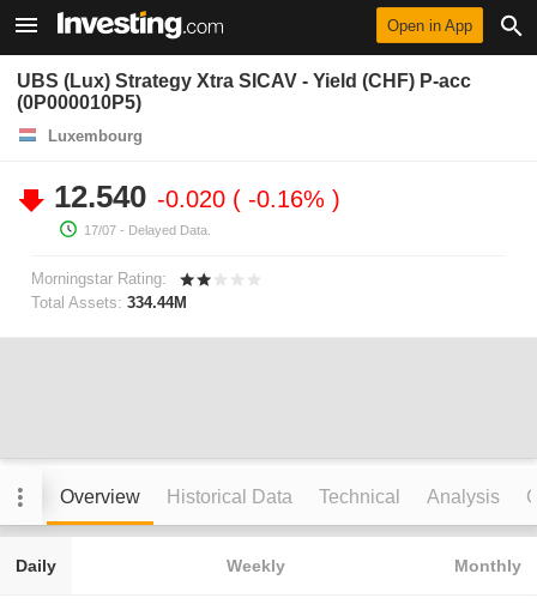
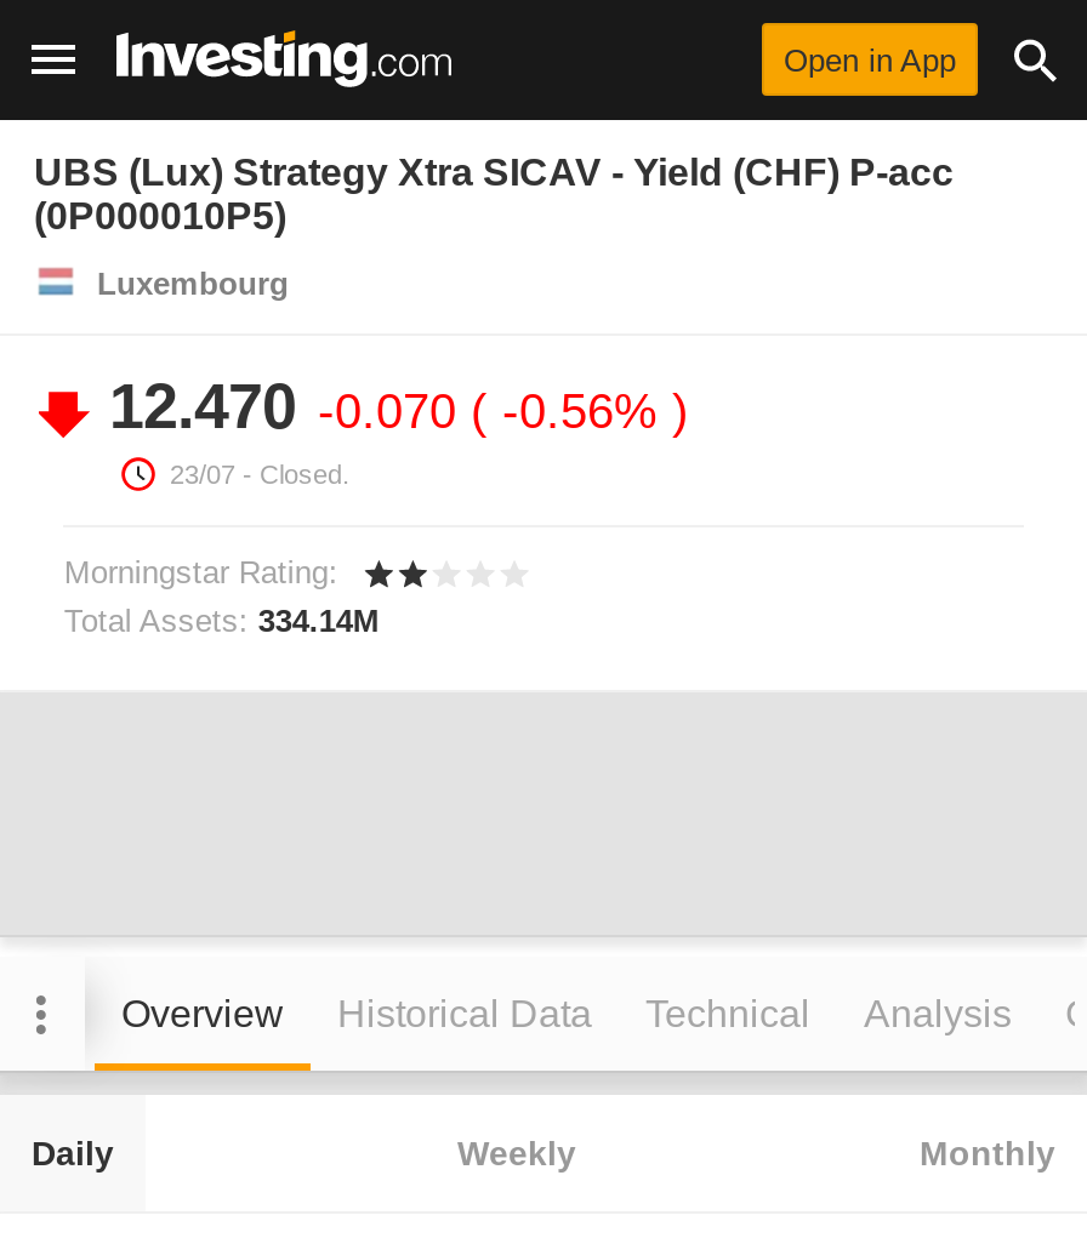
[54,179,332,237] 12.540 -0.020 -0.16% | 17/07 - Delayed Data. -> [109,370,672,489] 12.470 -0.070 -0.56% | 23/07 - Closed.
[32,294,187,312] Total Assets: 334.44M -> [64,603,379,639] Total Assets: 334.14M

